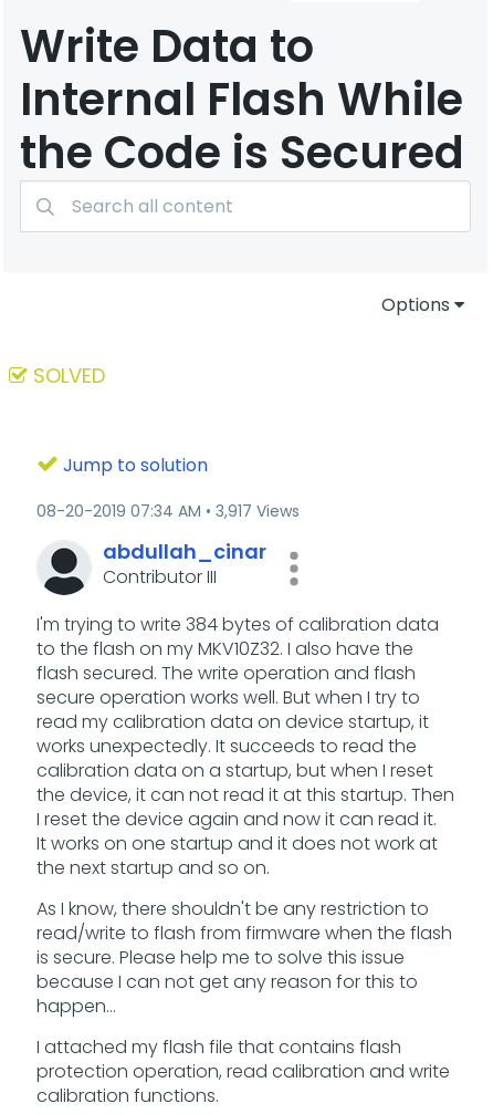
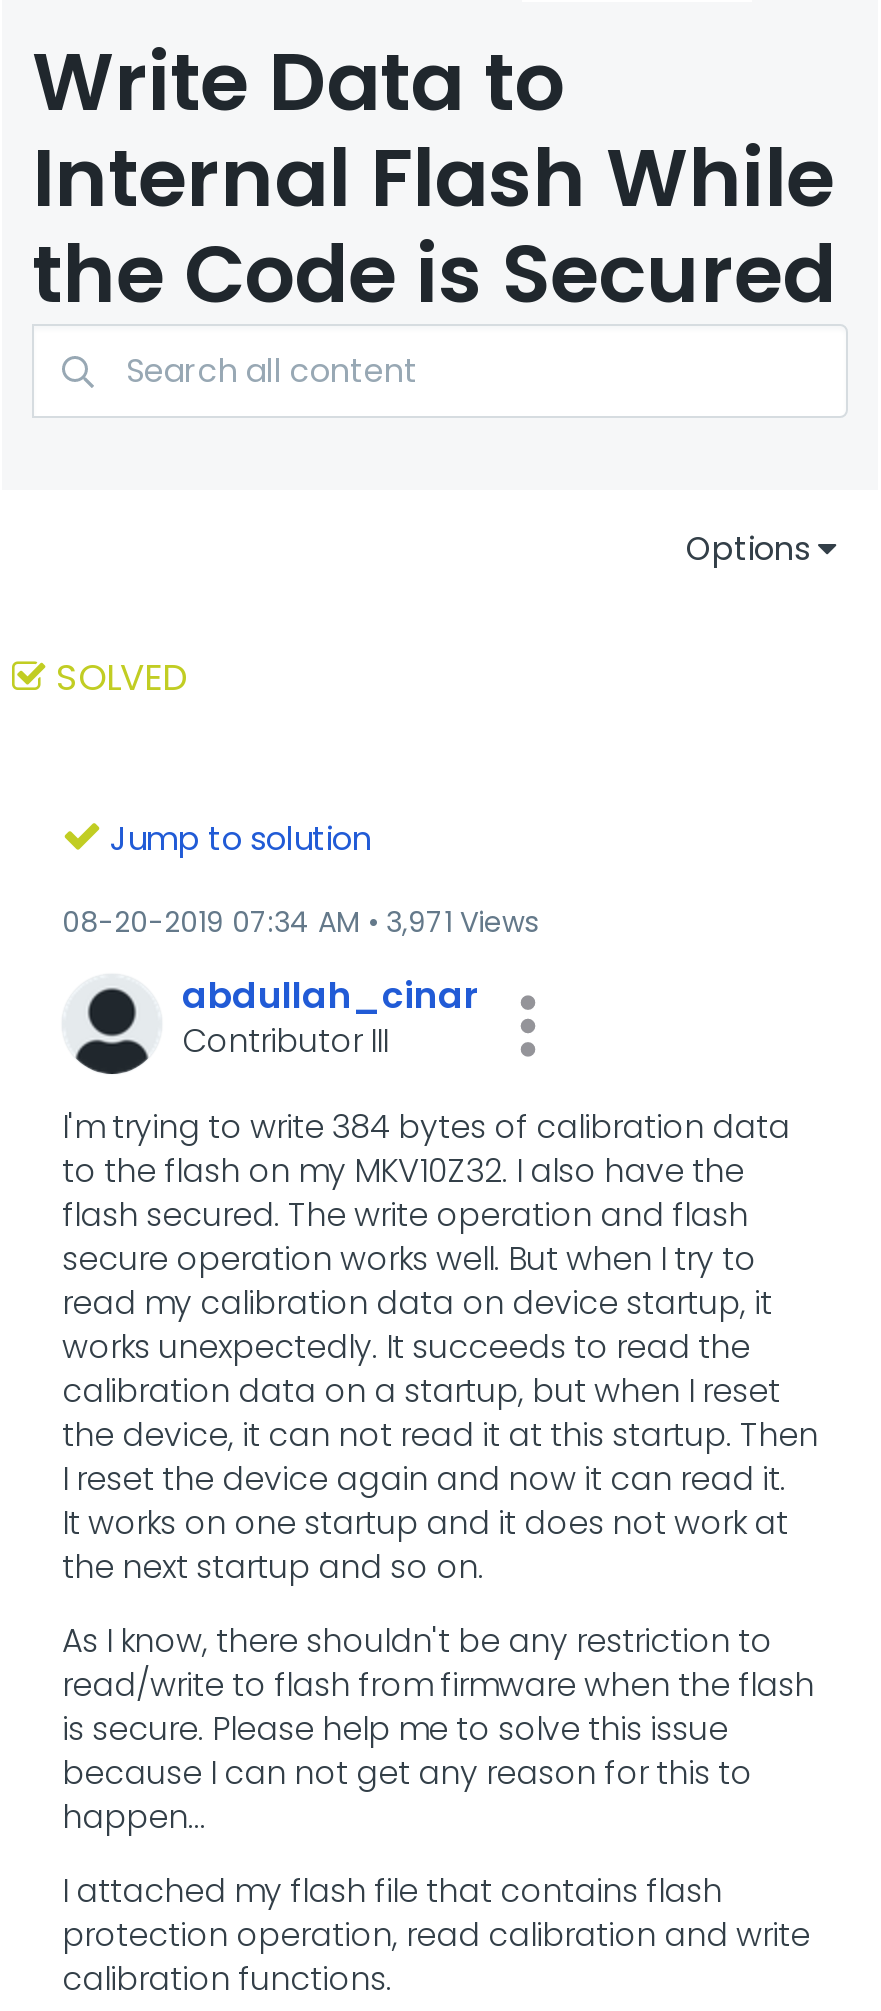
[36,500,300,522] 08-20-2019 07:34 AM 3,917 Views -> [62,902,538,942] 08-20-2019 07:34 AM 3,971 Views

